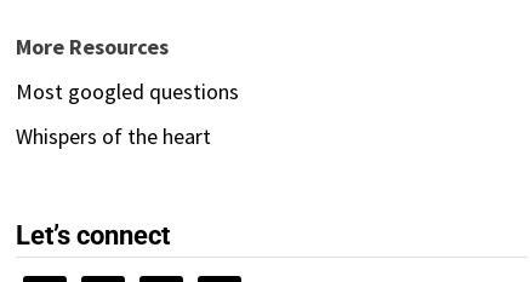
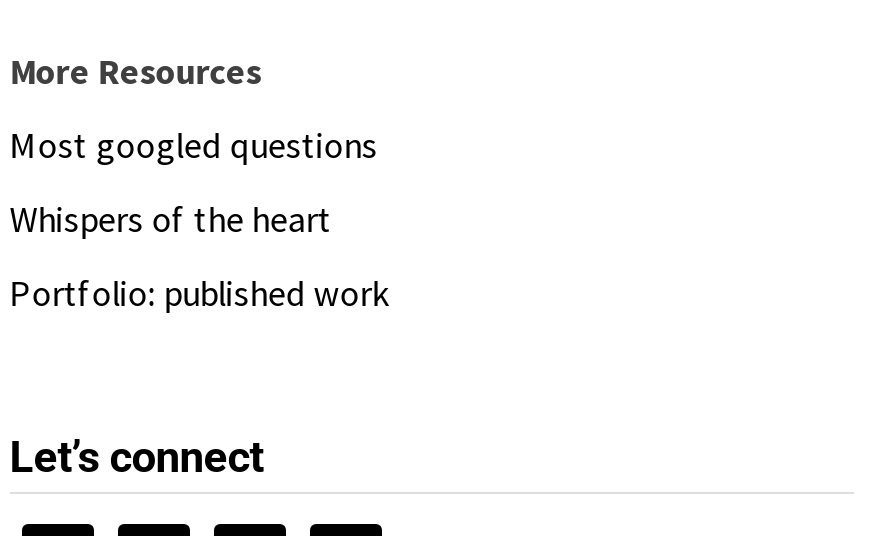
none -> [10,270,390,316] Portfolio: published work

